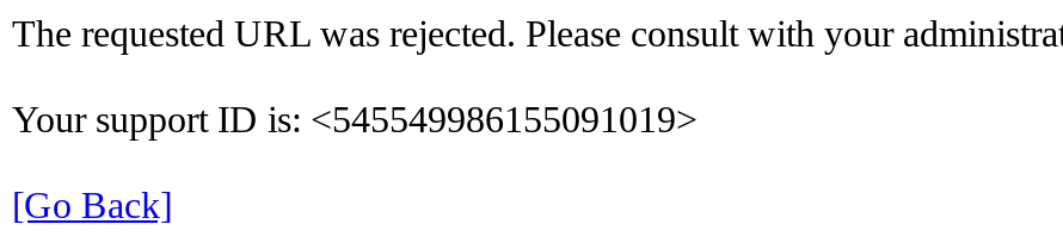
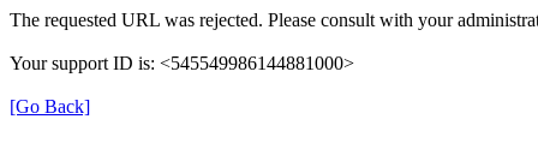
[12,99,698,139] Your support ID is: <545549986155091019> -> [10,53,354,73] Your support ID is: <545549986144881000>

